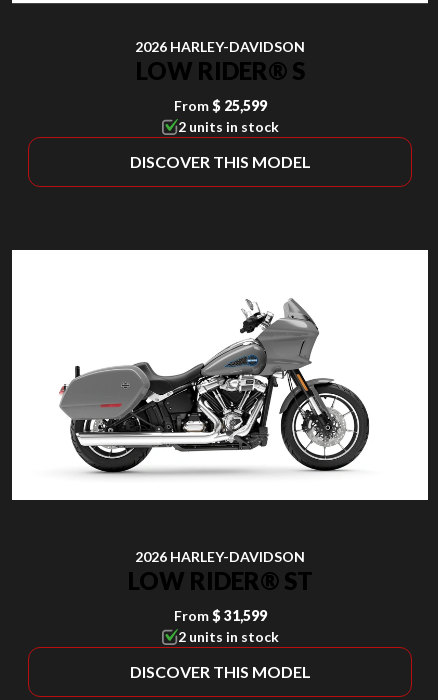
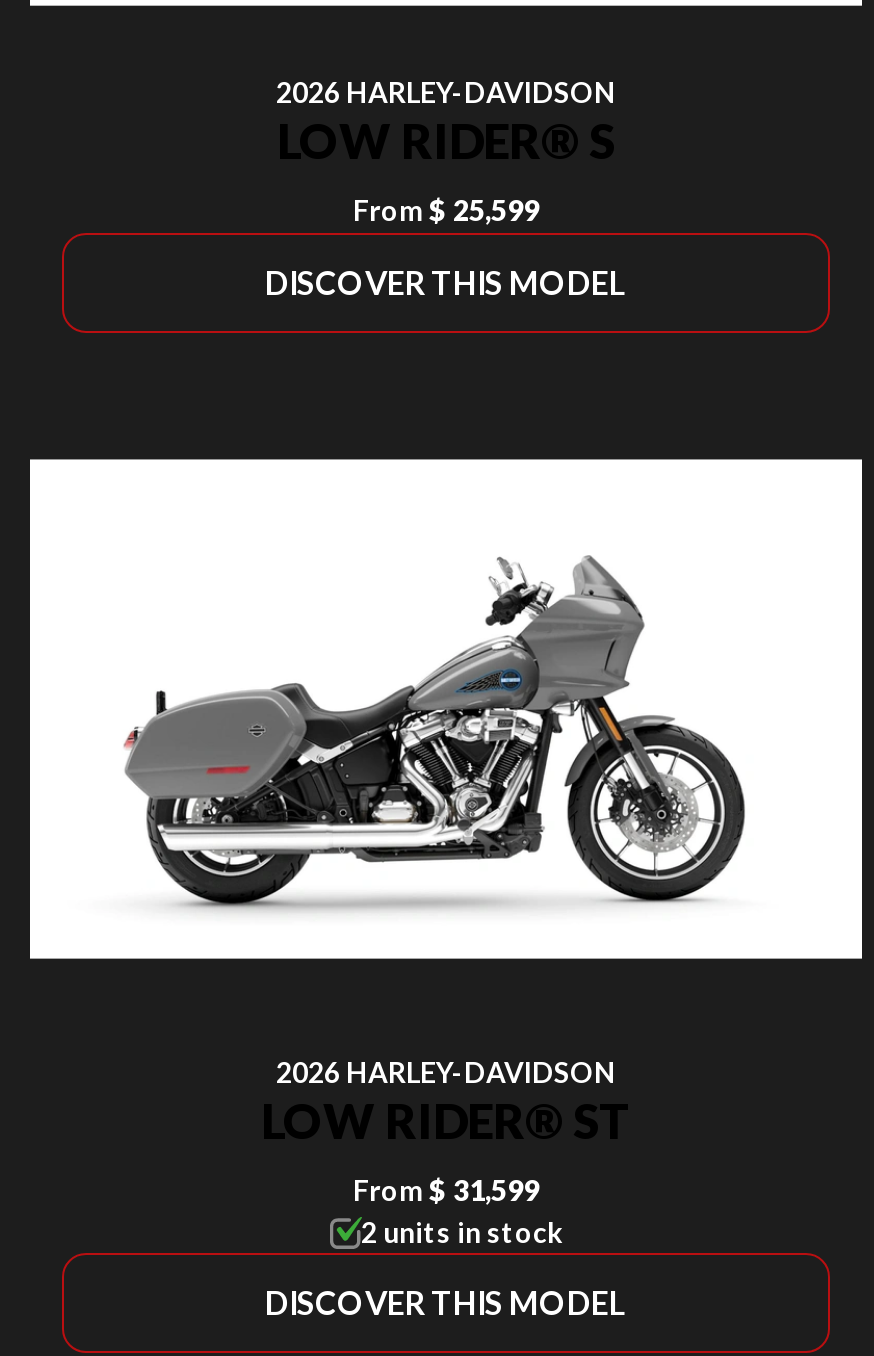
[177,118,278,135] 2 units in stock -> none

